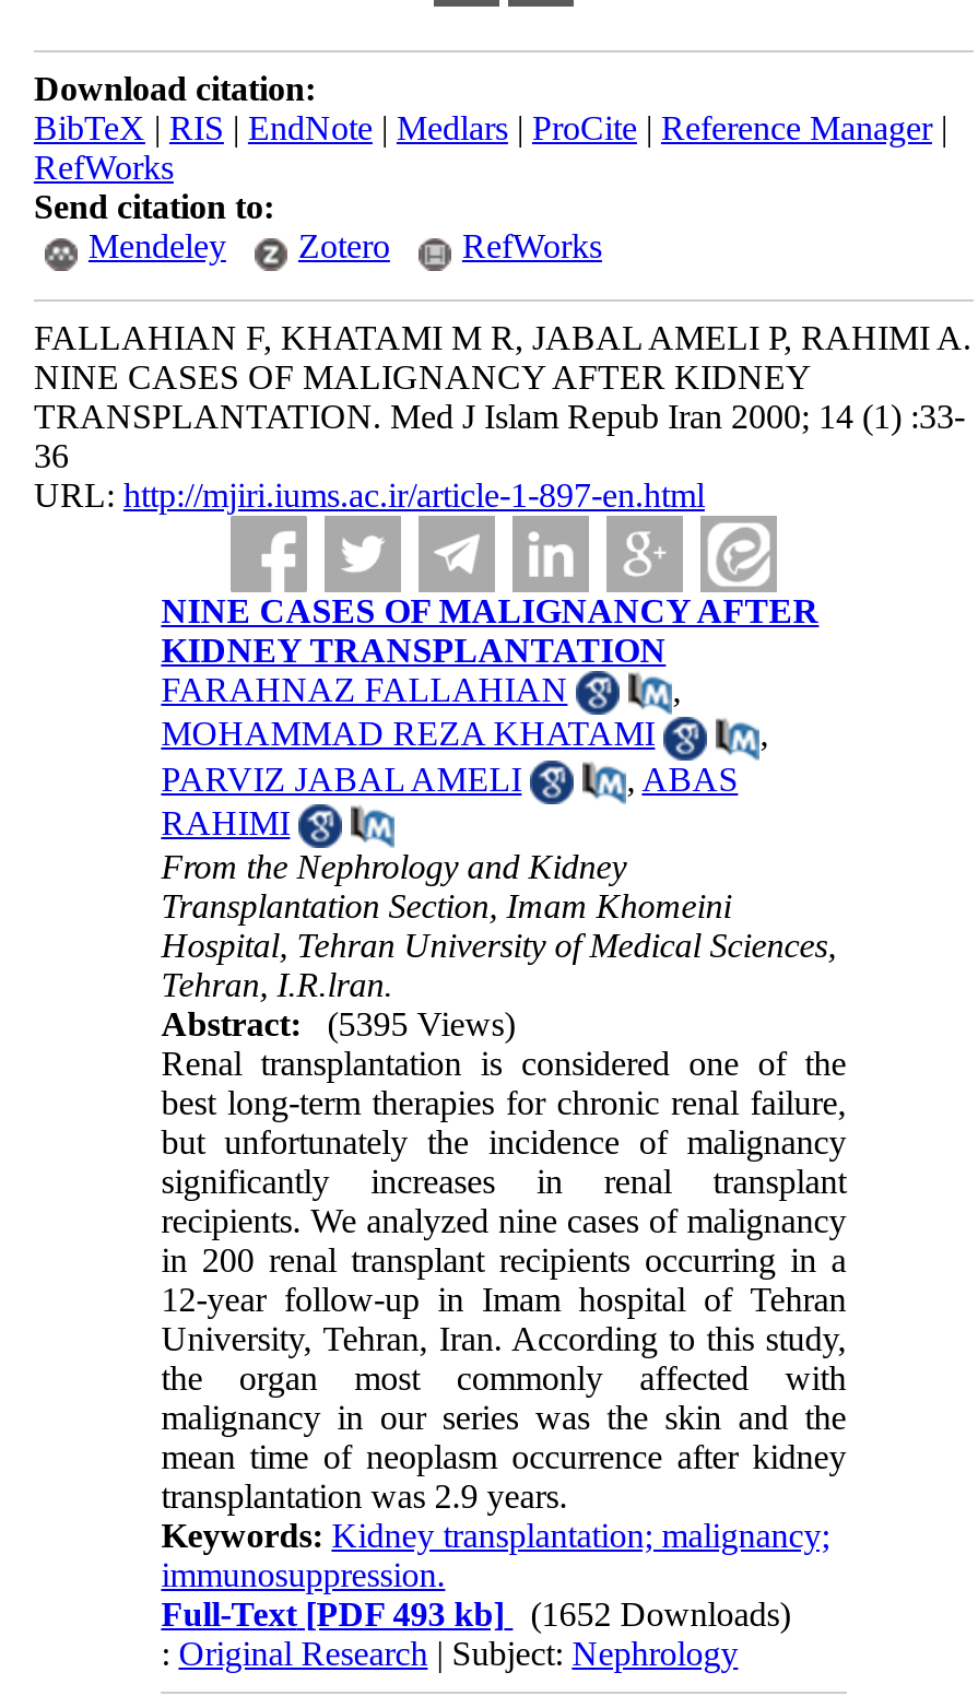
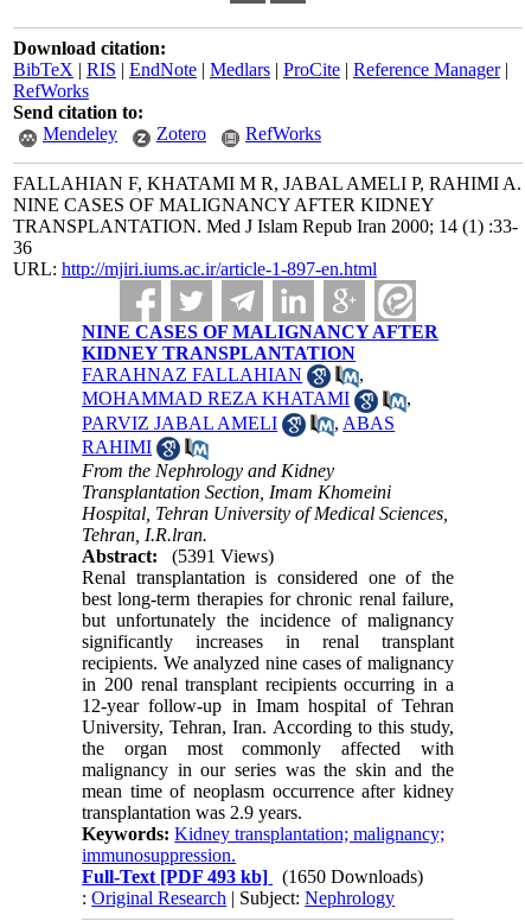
[161,1006,515,1043] Abstract: (5395 Views) -> [82,546,274,566] Abstract: (5391 Views)
[161,1596,790,1633] Full-Text [PDF 493 kb] (1652 Downloads) -> [82,867,423,887] Full-Text [PDF 493 kb] (1650 Downloads)

